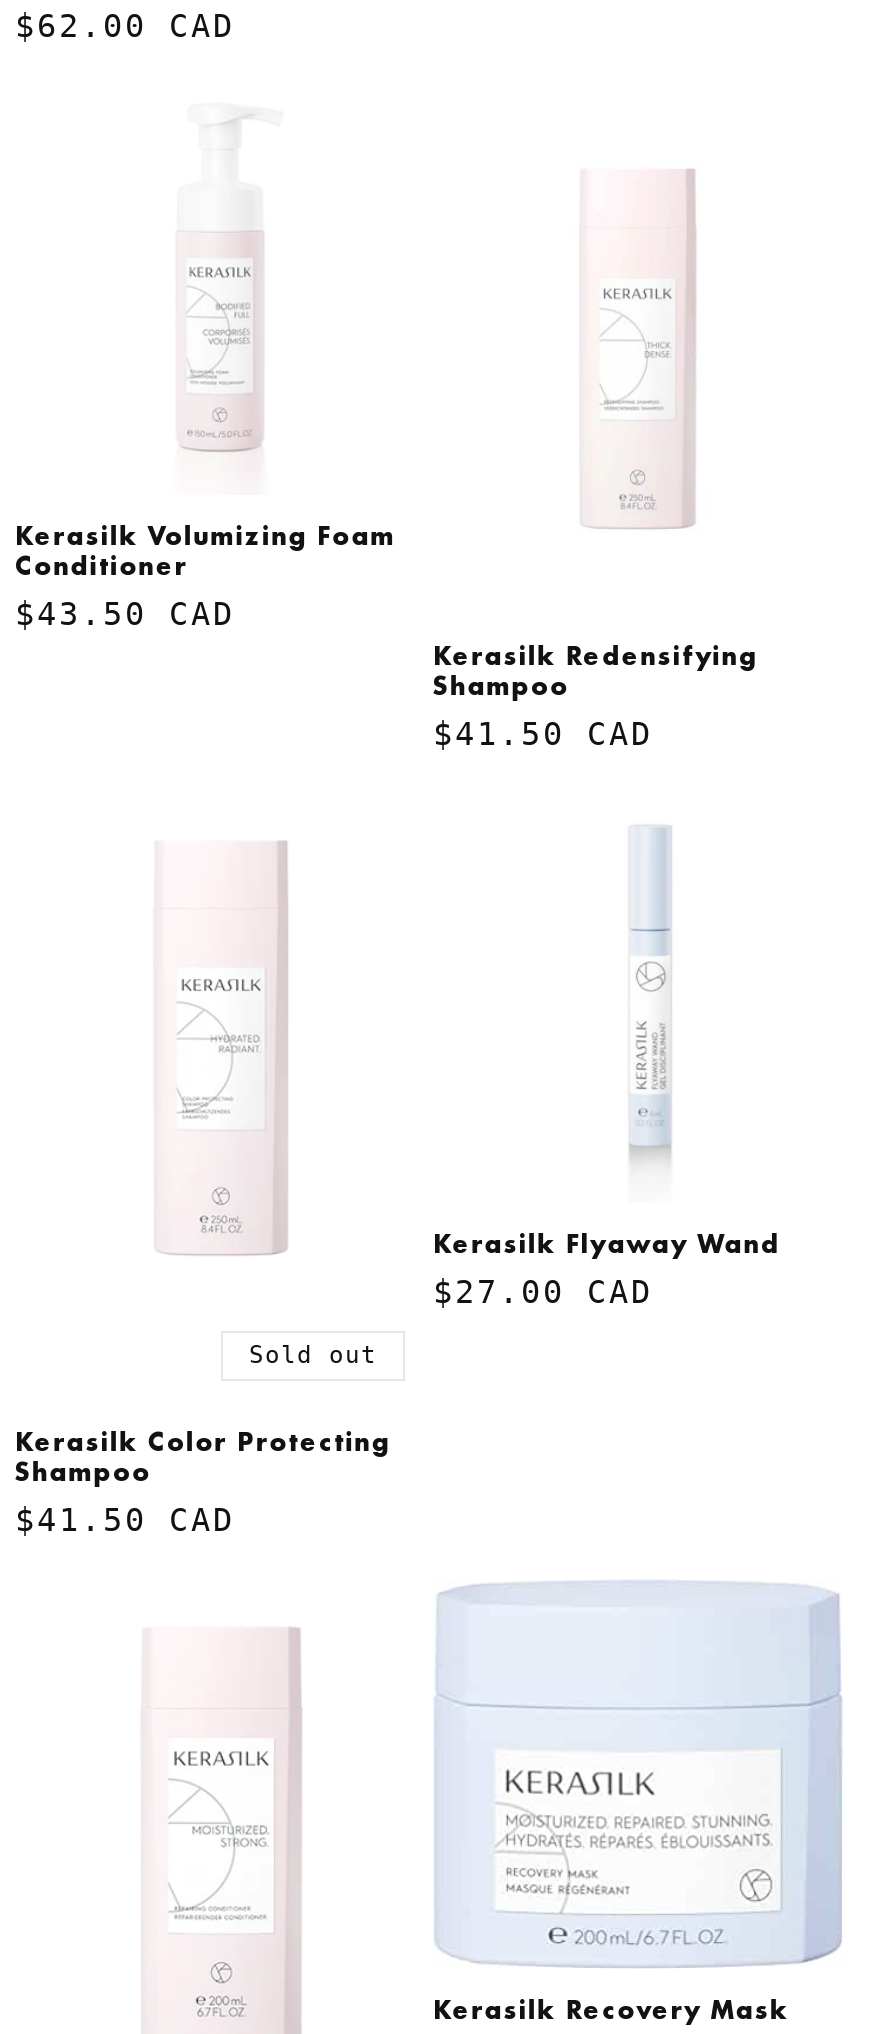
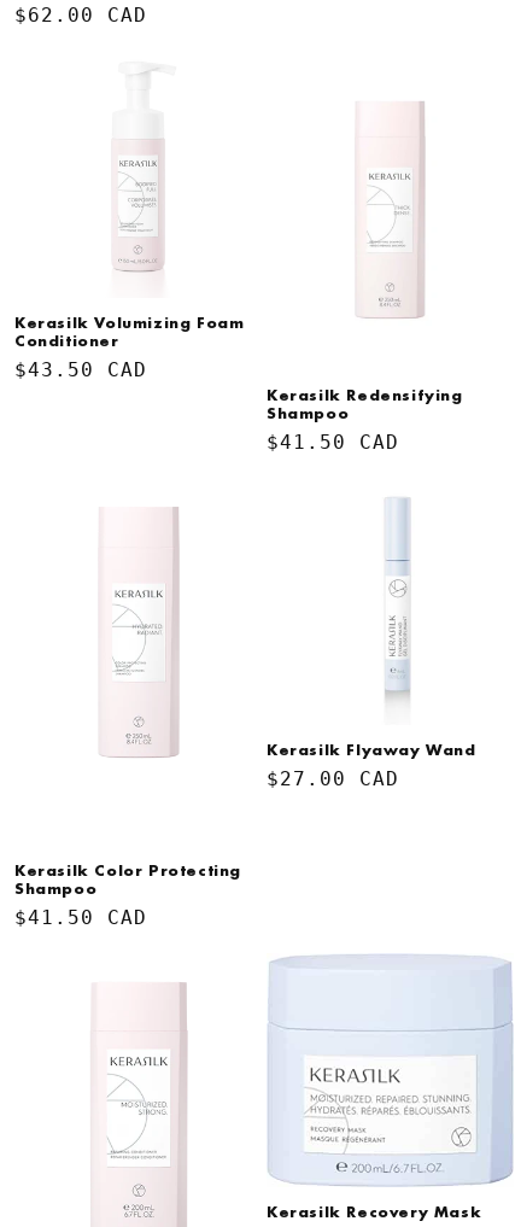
[249,1342,377,1370] Sold out -> none

